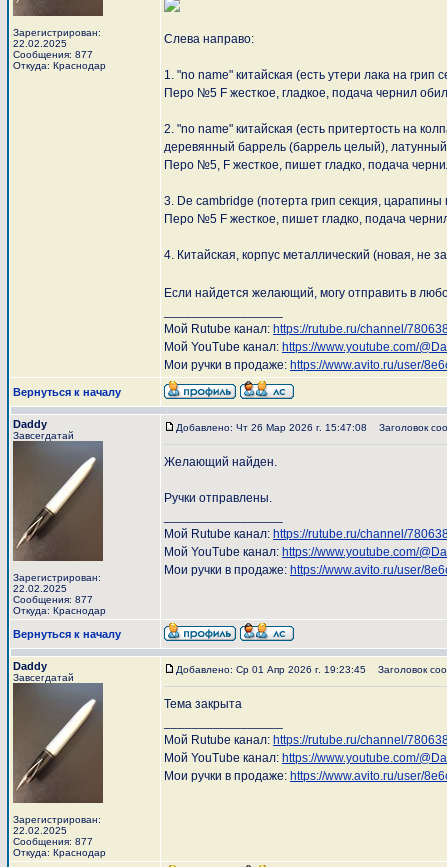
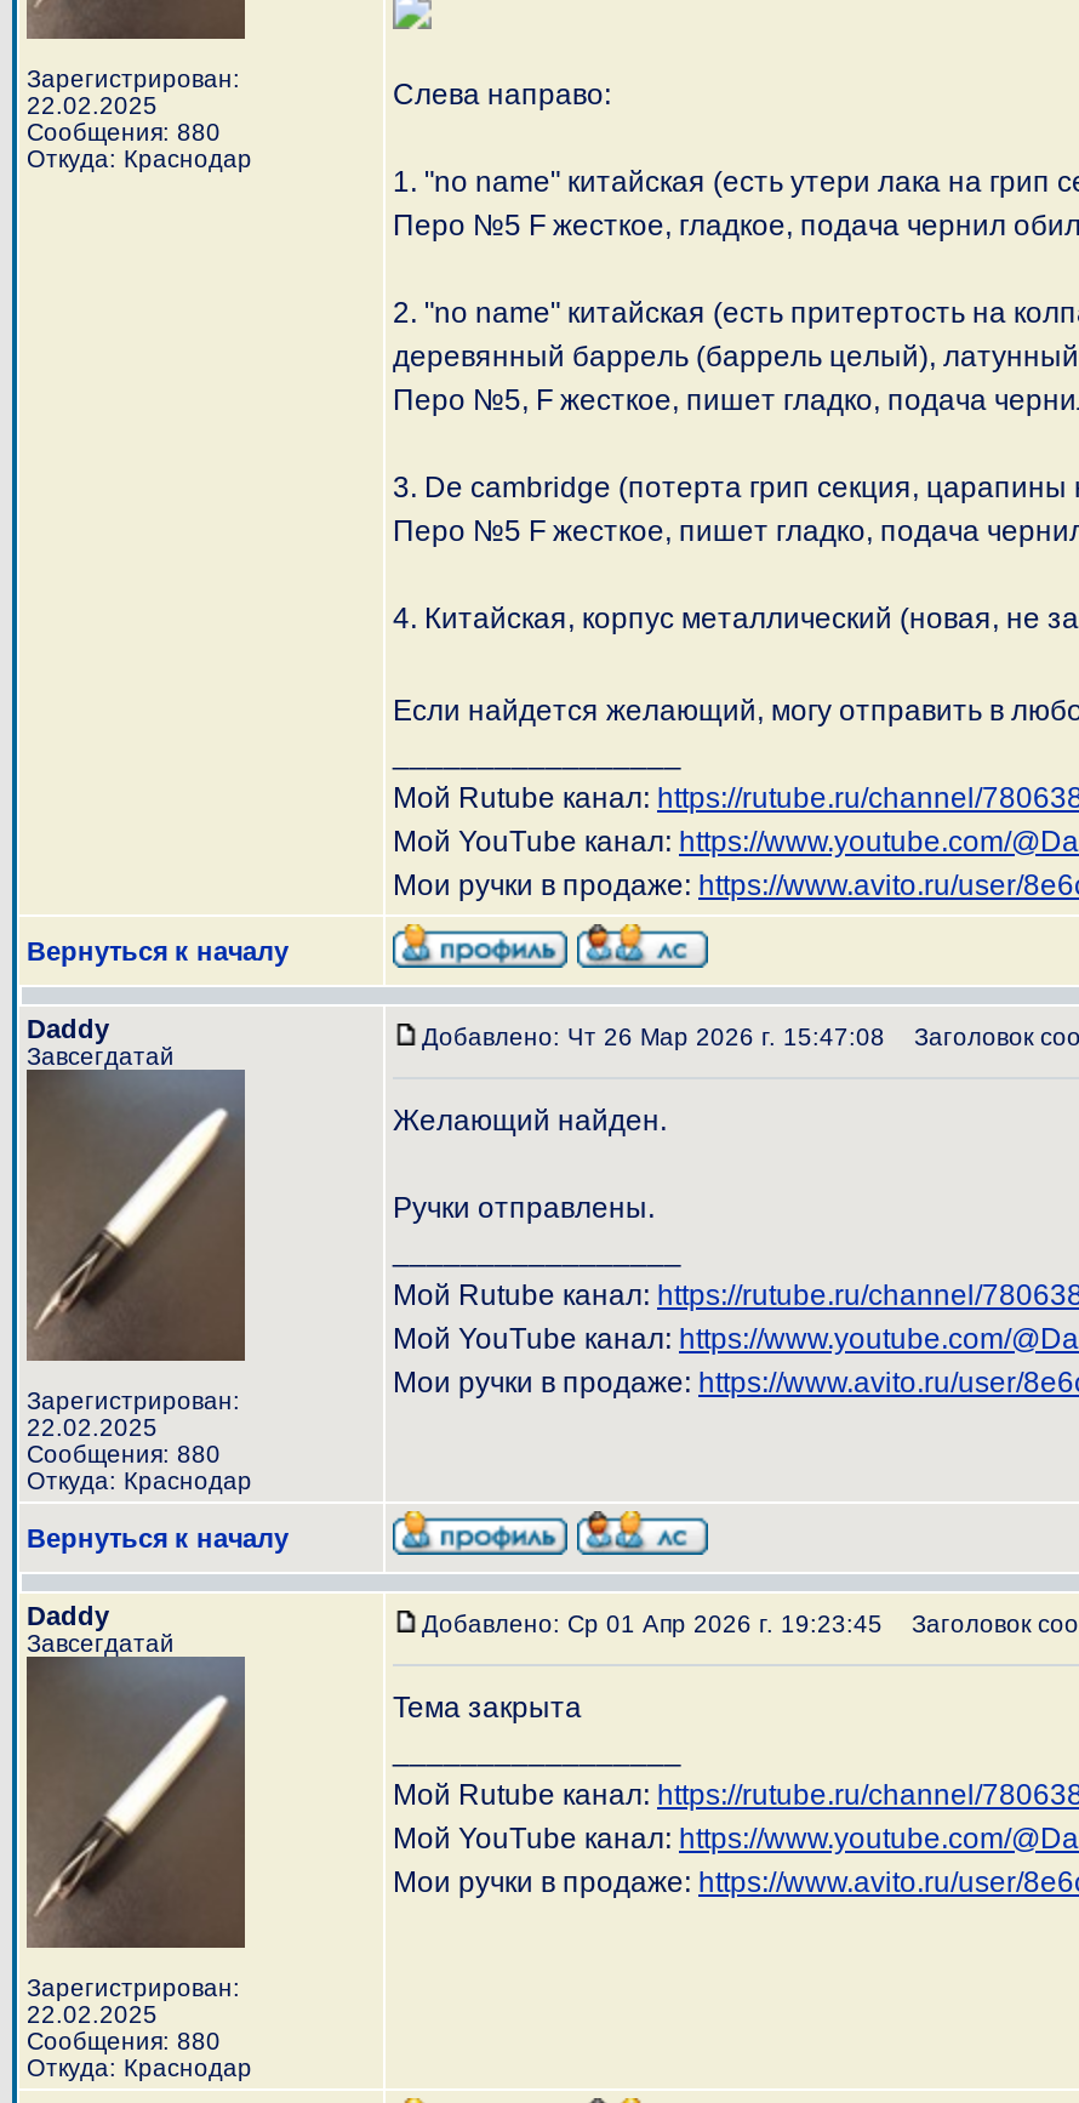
[13,49,93,60] Сообщения: 877 -> [27,119,221,146] Сообщения: 880
[13,594,93,605] Сообщения: 877 -> [27,1441,221,1467] Сообщения: 880
[13,836,93,847] Сообщения: 877 -> [27,2028,221,2054] Сообщения: 880

